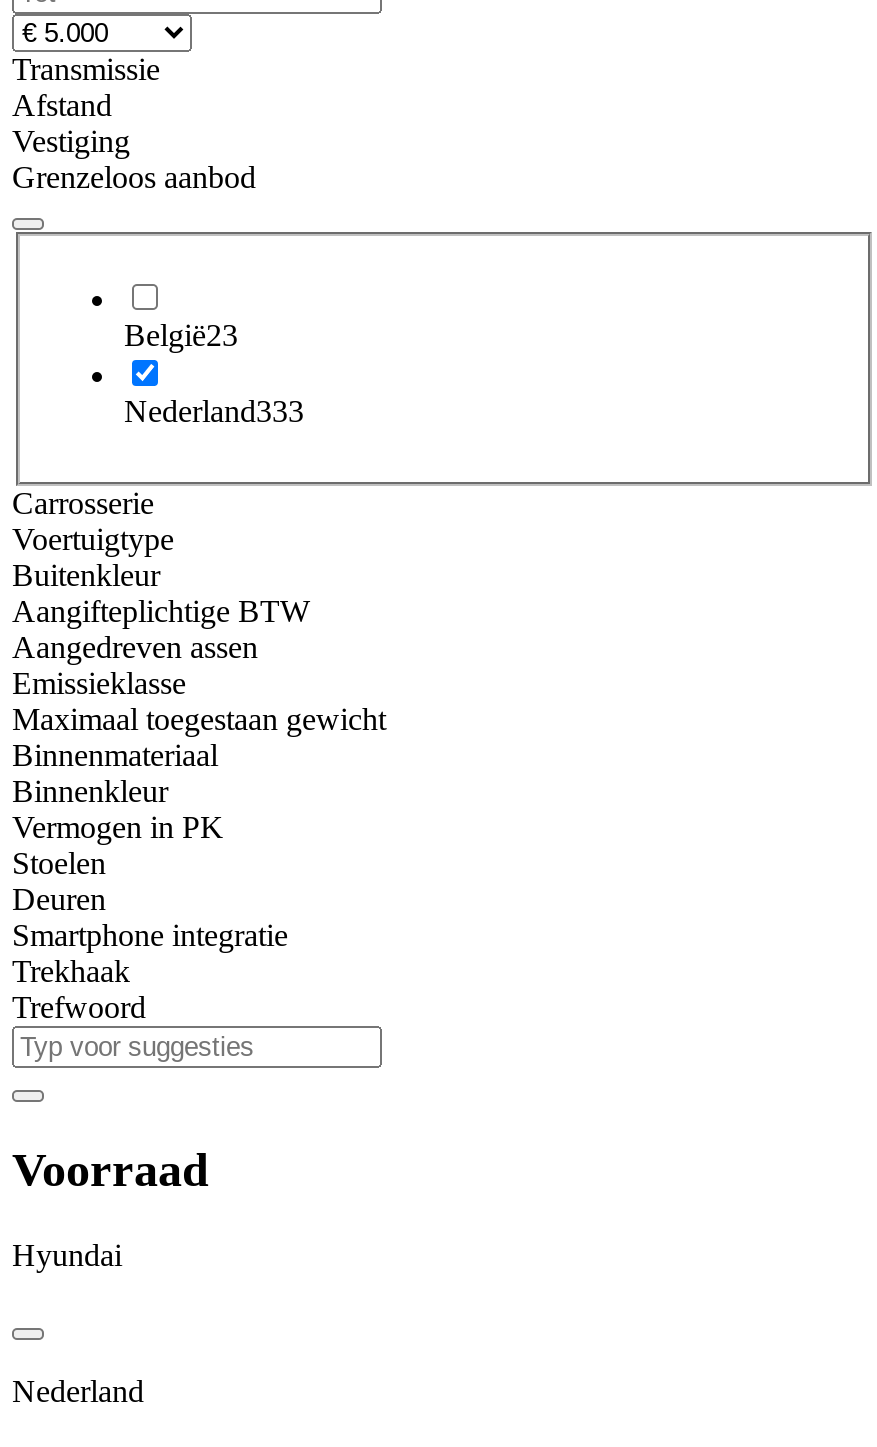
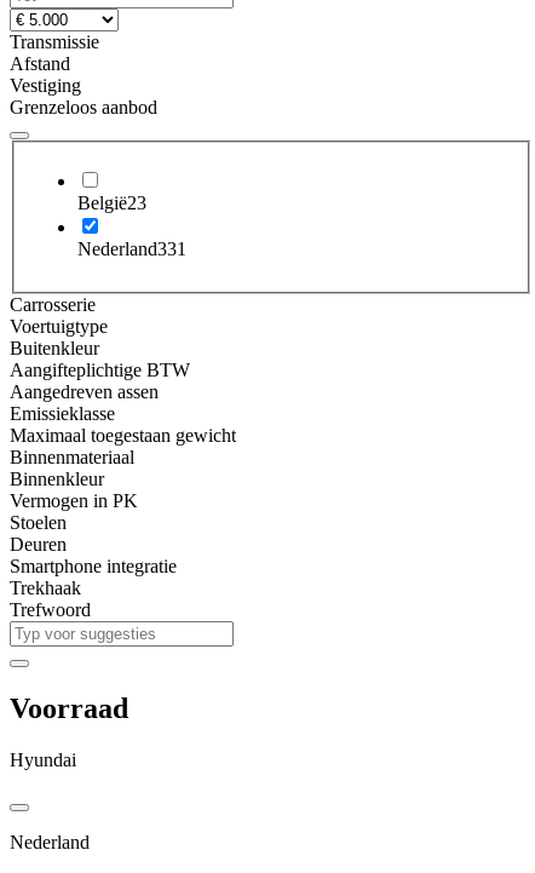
[124,395,304,429] Nederland333 -> [77,239,186,260] Nederland331

